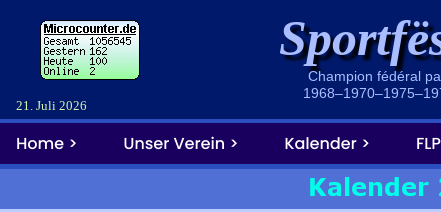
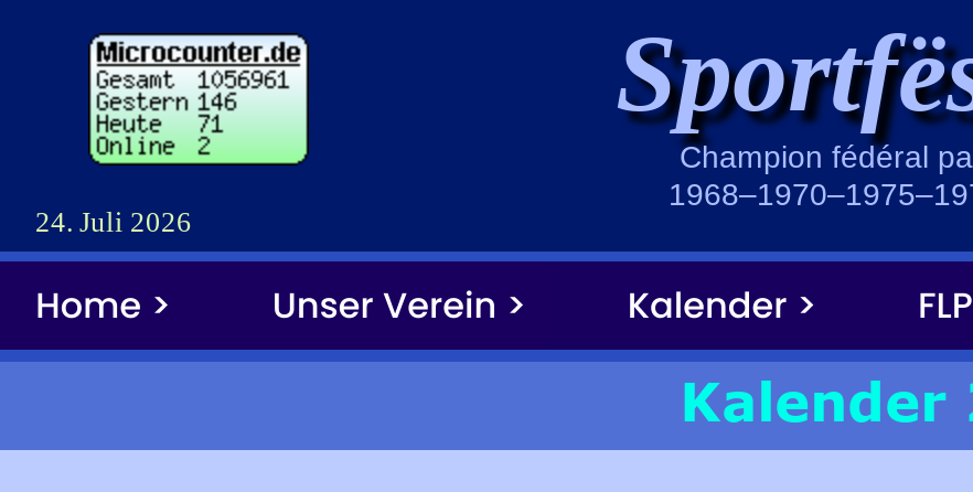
[13,98,90,113] 21. Juli 2026 -> [29,205,199,238] 24. Juli 2026

